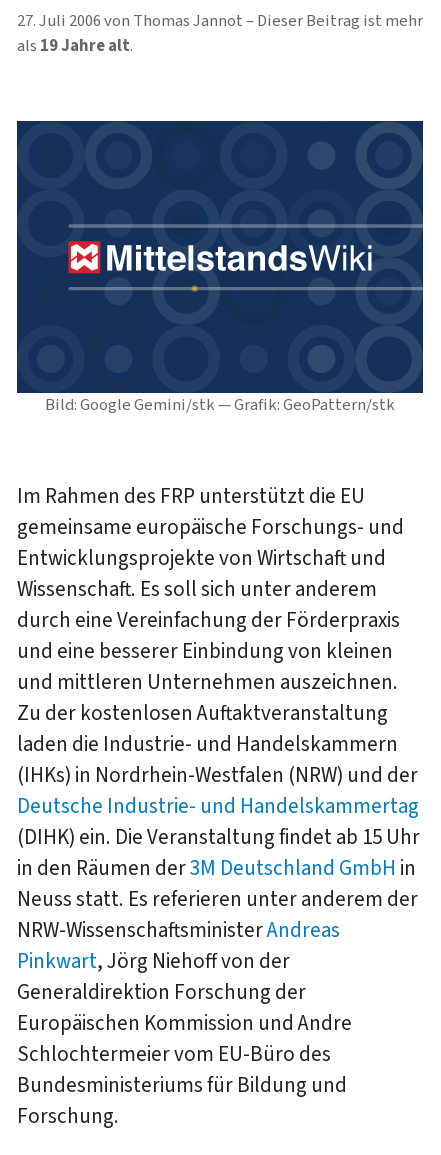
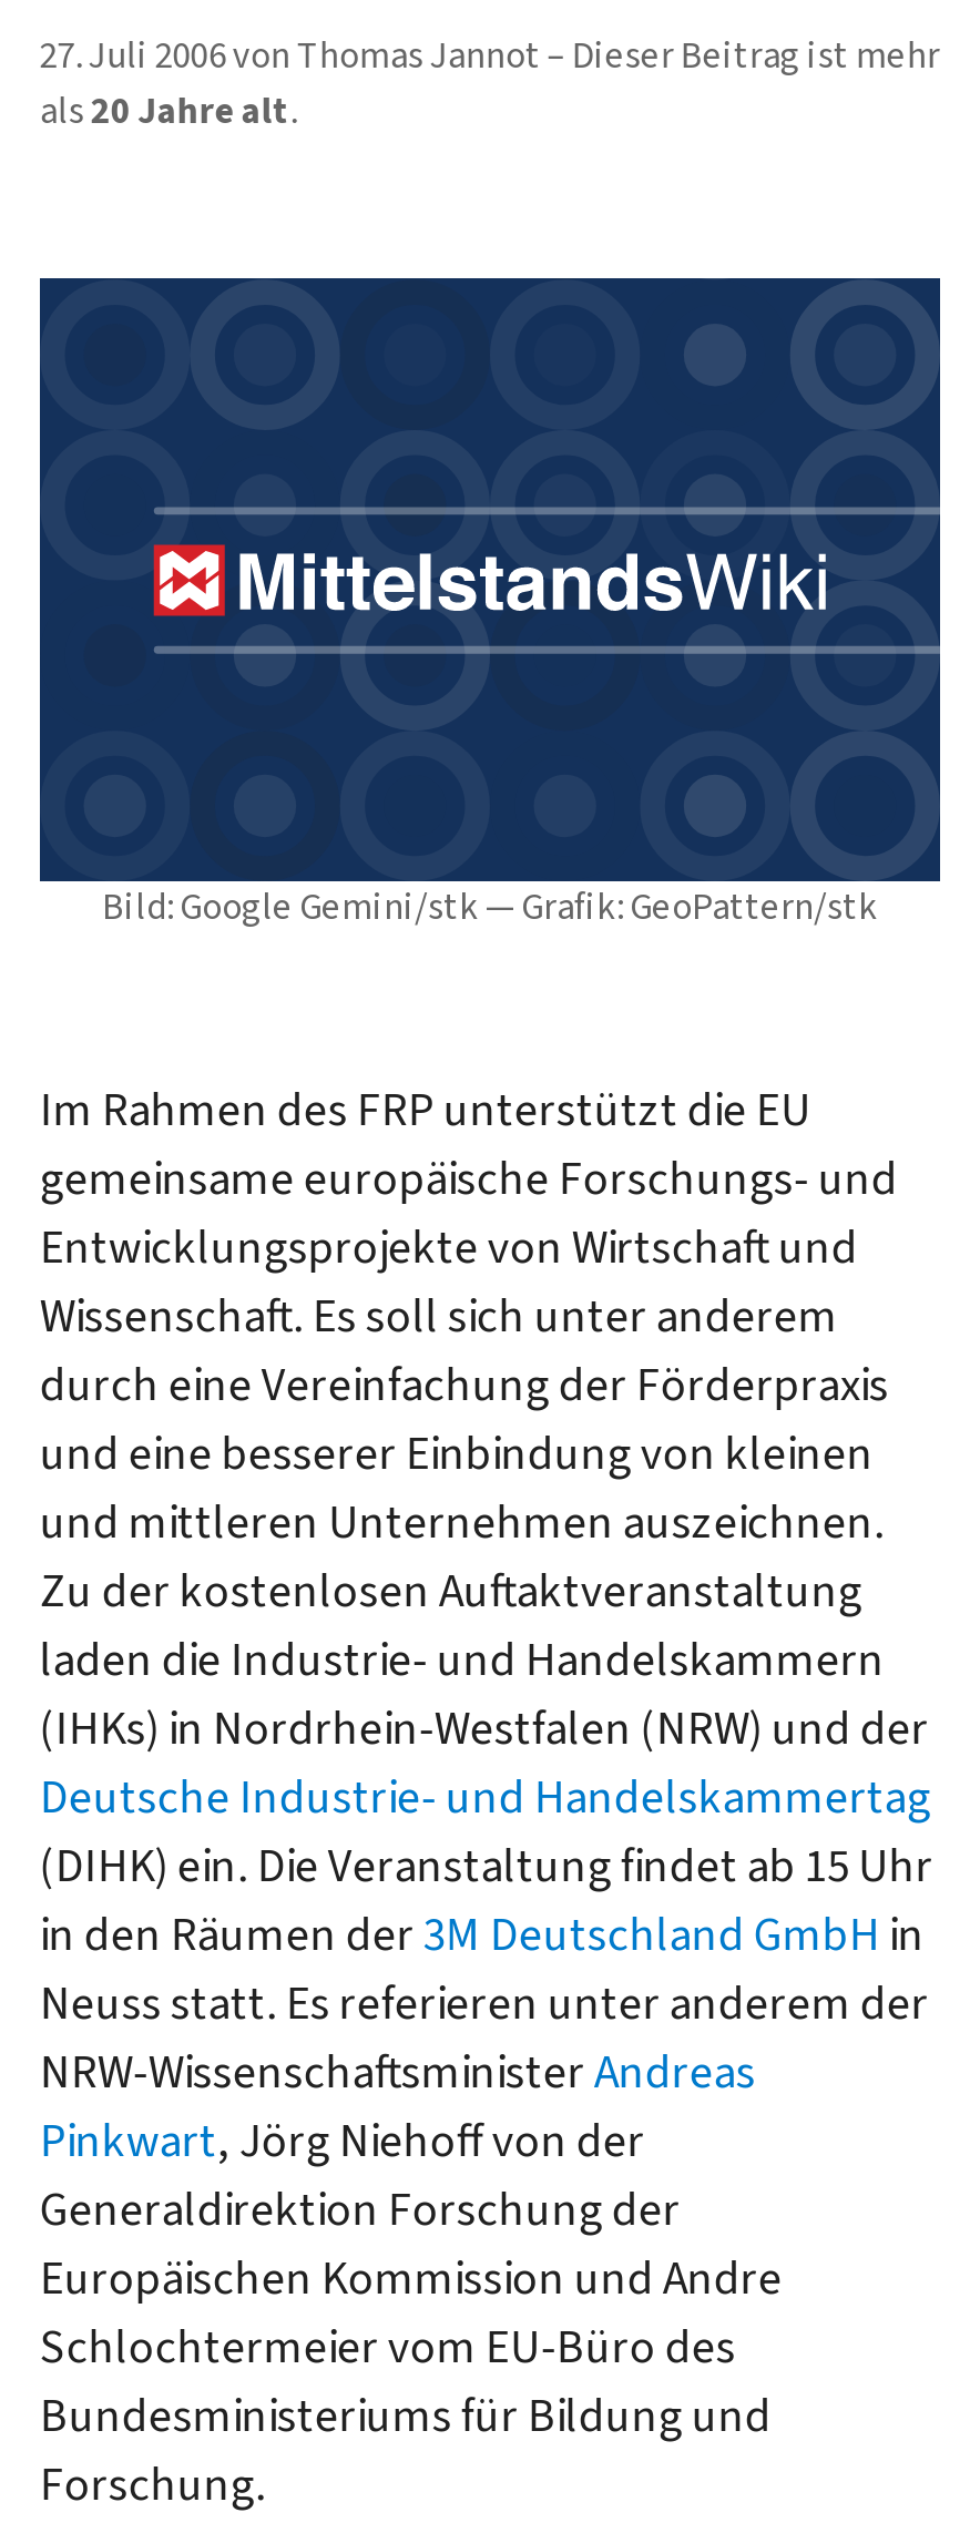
[17,34,133,58] als19 Jahre alt. -> [40,85,297,138] als20 Jahre alt.

